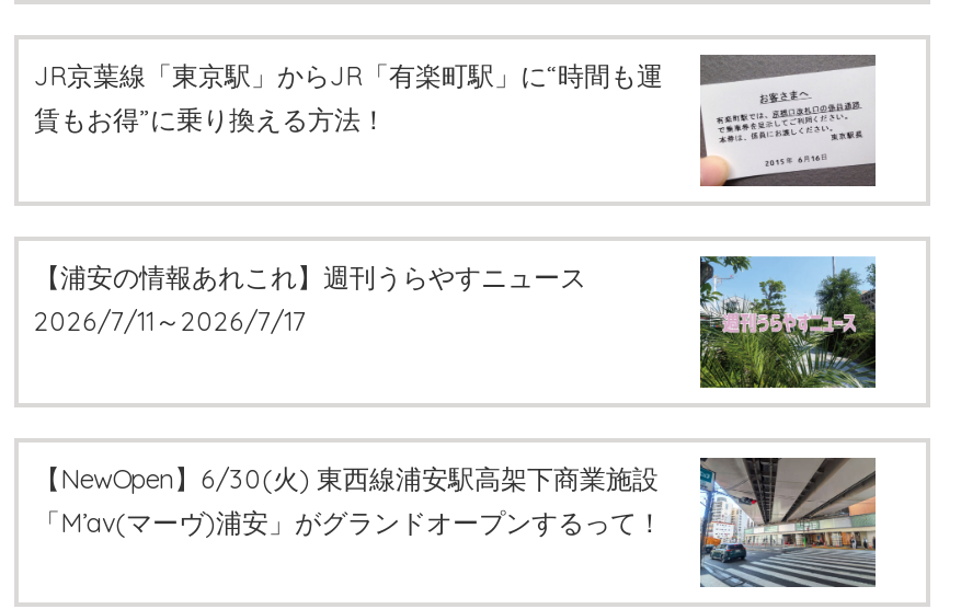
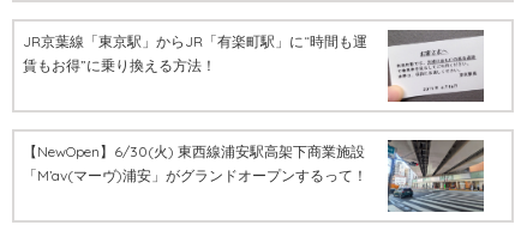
[34,260,586,337] 【浦安の情報あれこれ】週刊うらやすニュース | 2026/7/11～2026/7/17 -> none
[698,256,878,390] [image] -> none

